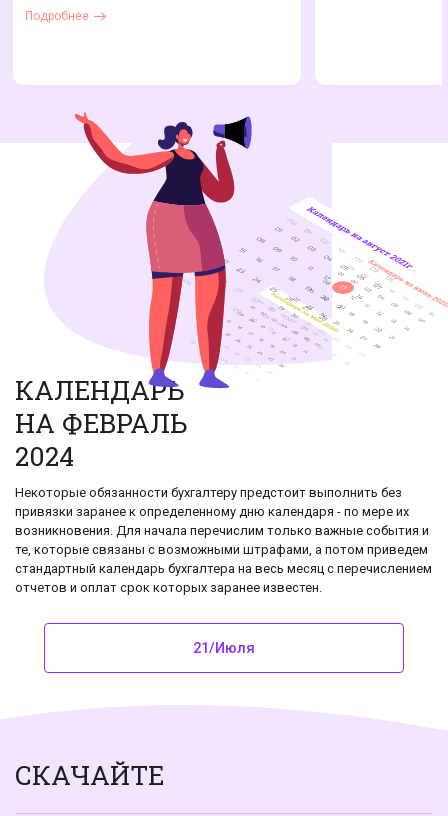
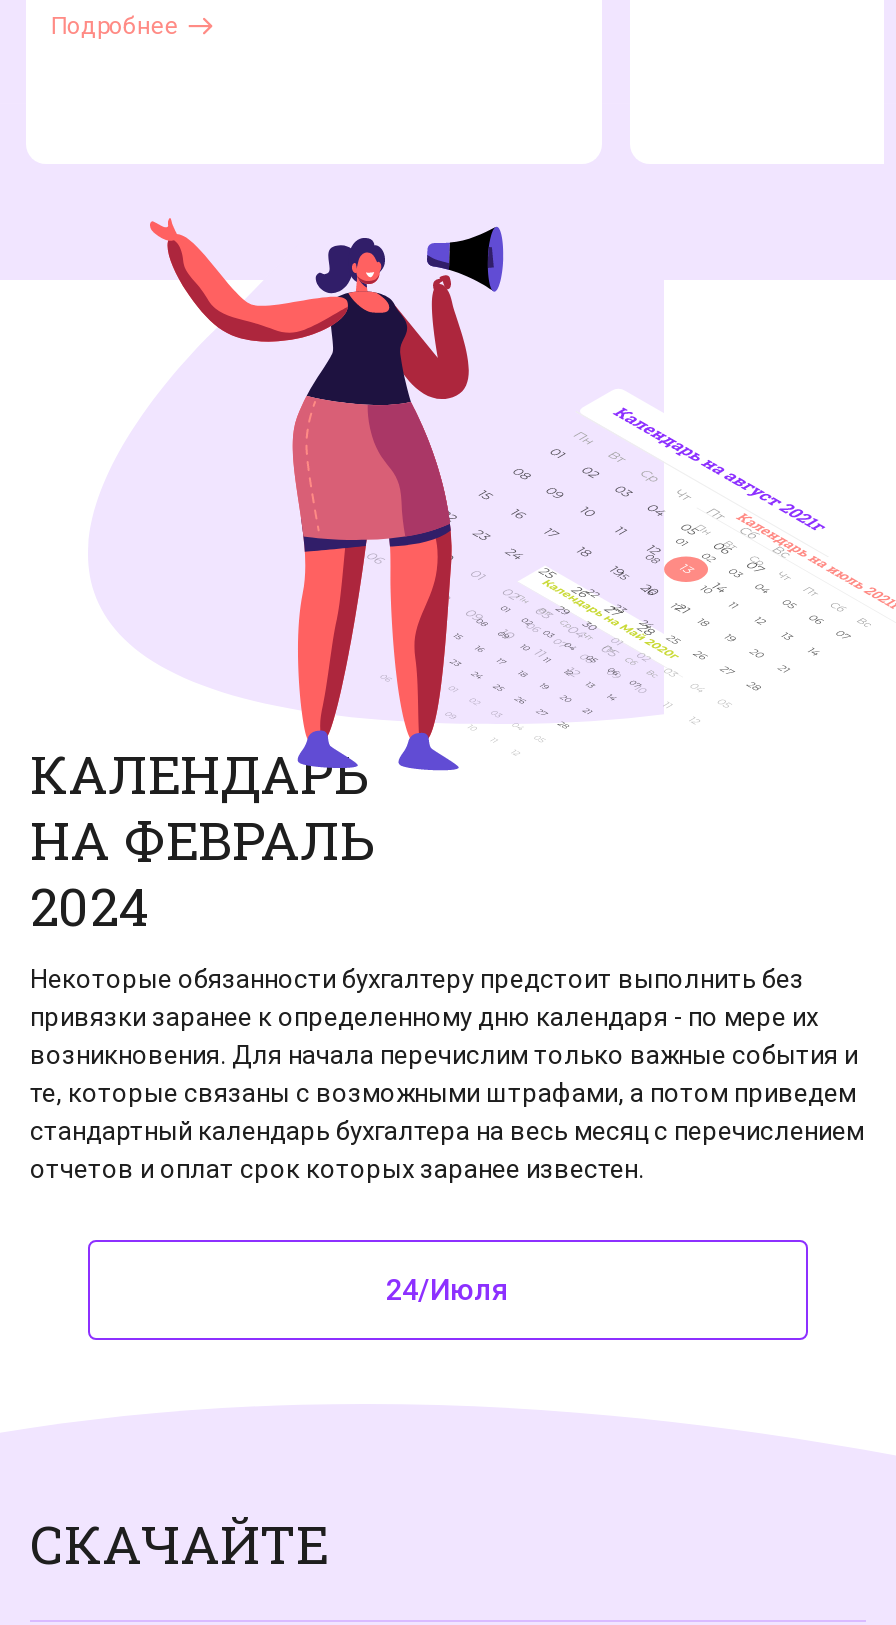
[193,639,255,657] 21/Июля -> [386,1272,510,1308] 24/Июля

